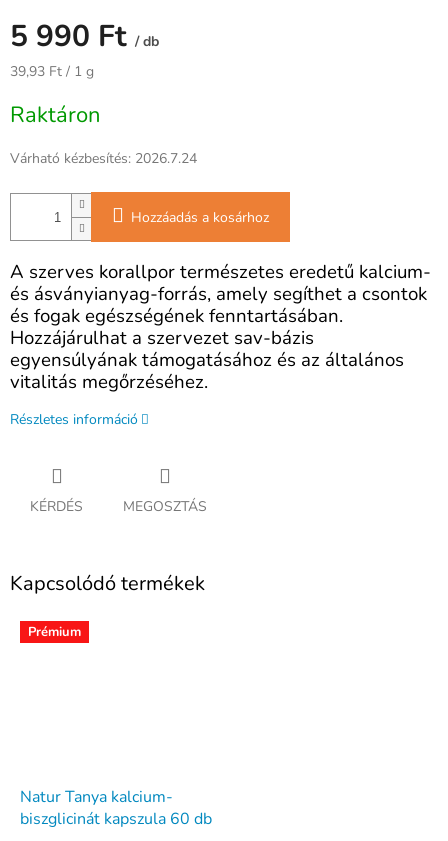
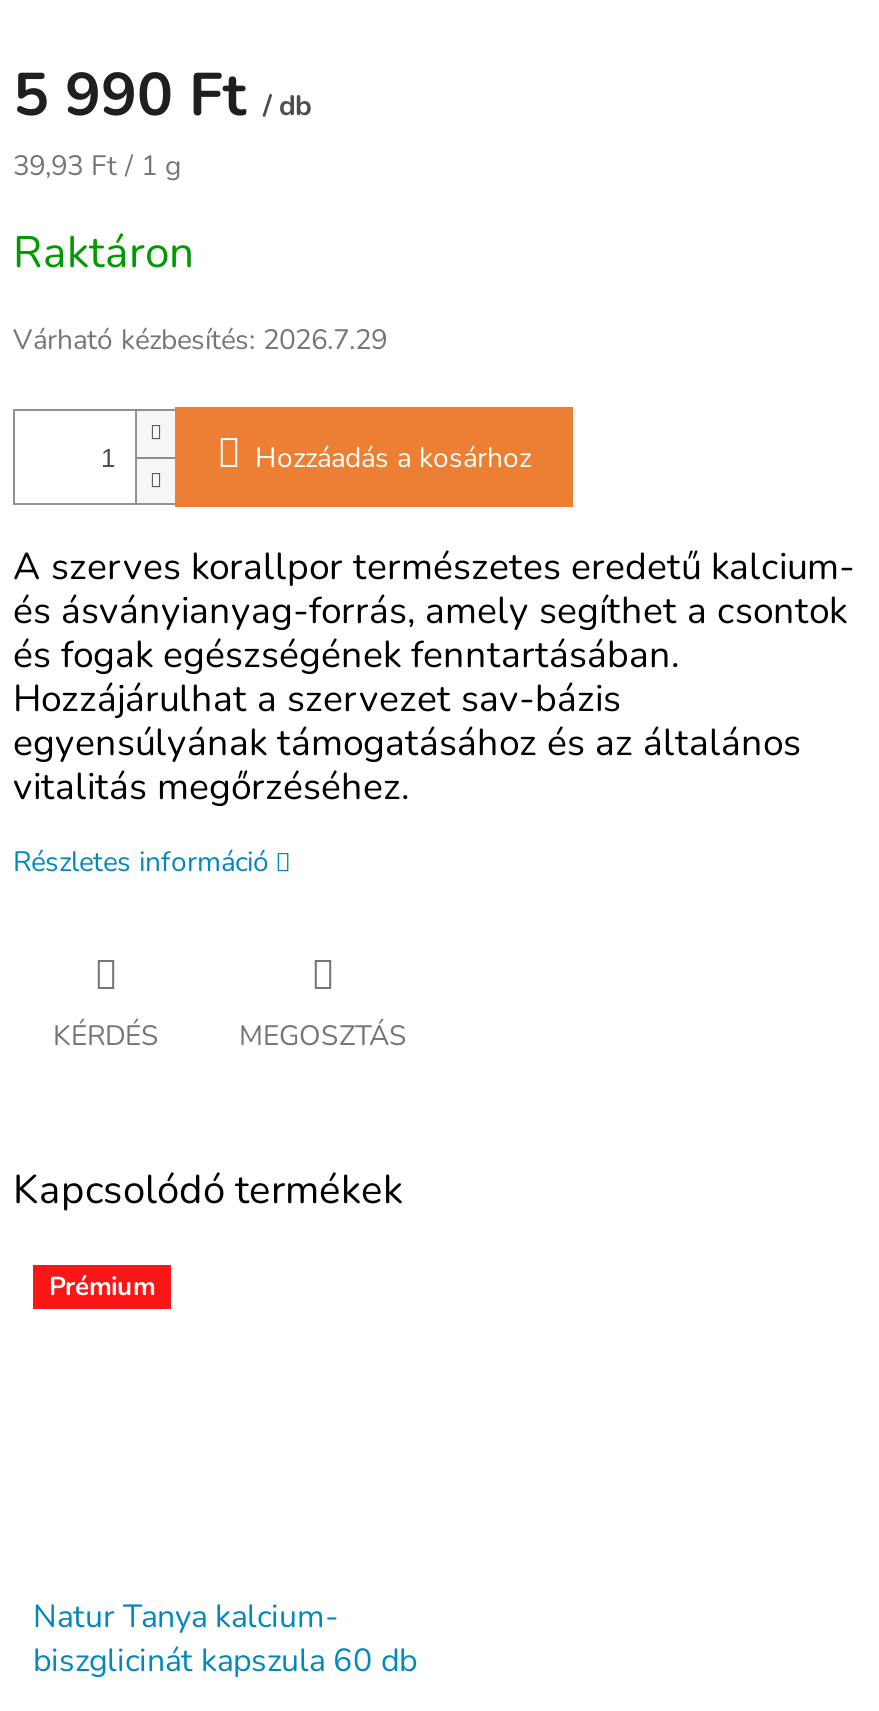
[10,149,197,168] Várható kézbesítés: 2026.7.24 -> [13,322,387,360] Várható kézbesítés: 2026.7.29

